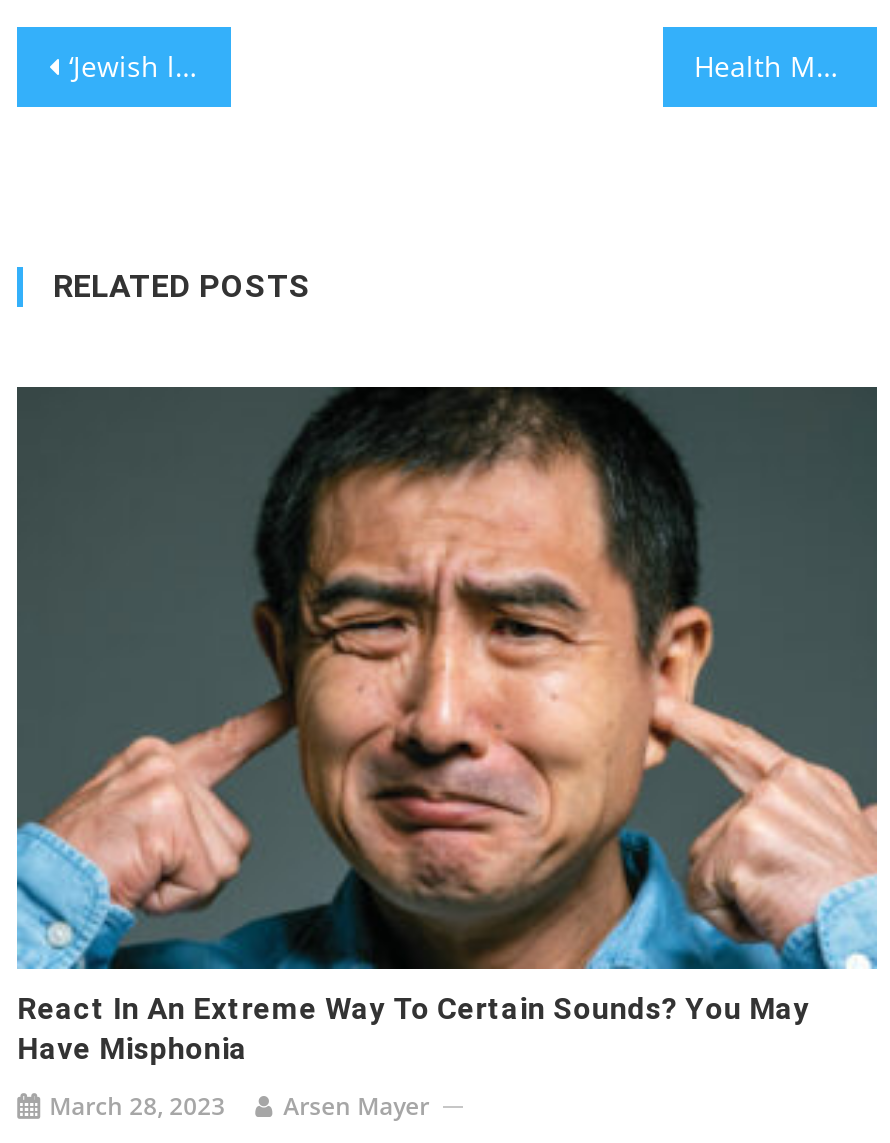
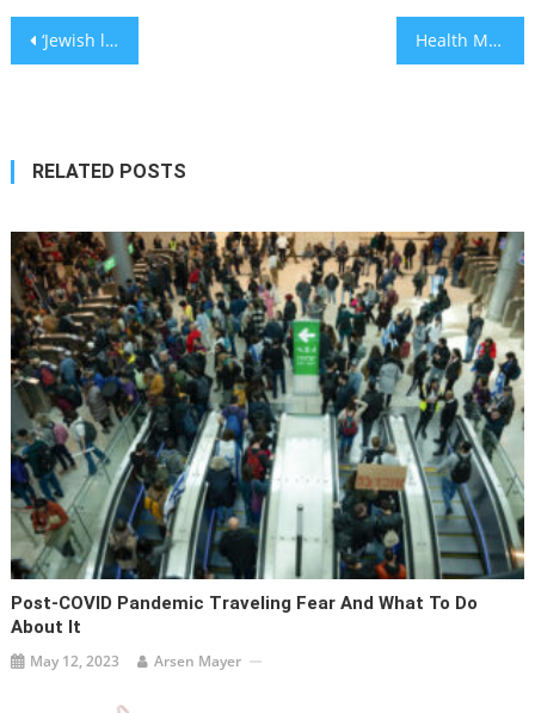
[15,385,879,1068] [image] | React In An Extreme Way To Certain Sounds? You May | Have Misphonia -> [10,231,525,638] [image] | Post-COVID Pandemic Traveling Fear And What To Do | About It
[49,1090,429,1124] March 28, 2023 Arsen Mayer -> [30,651,241,672] May 12, 2023 Arsen Mayer

